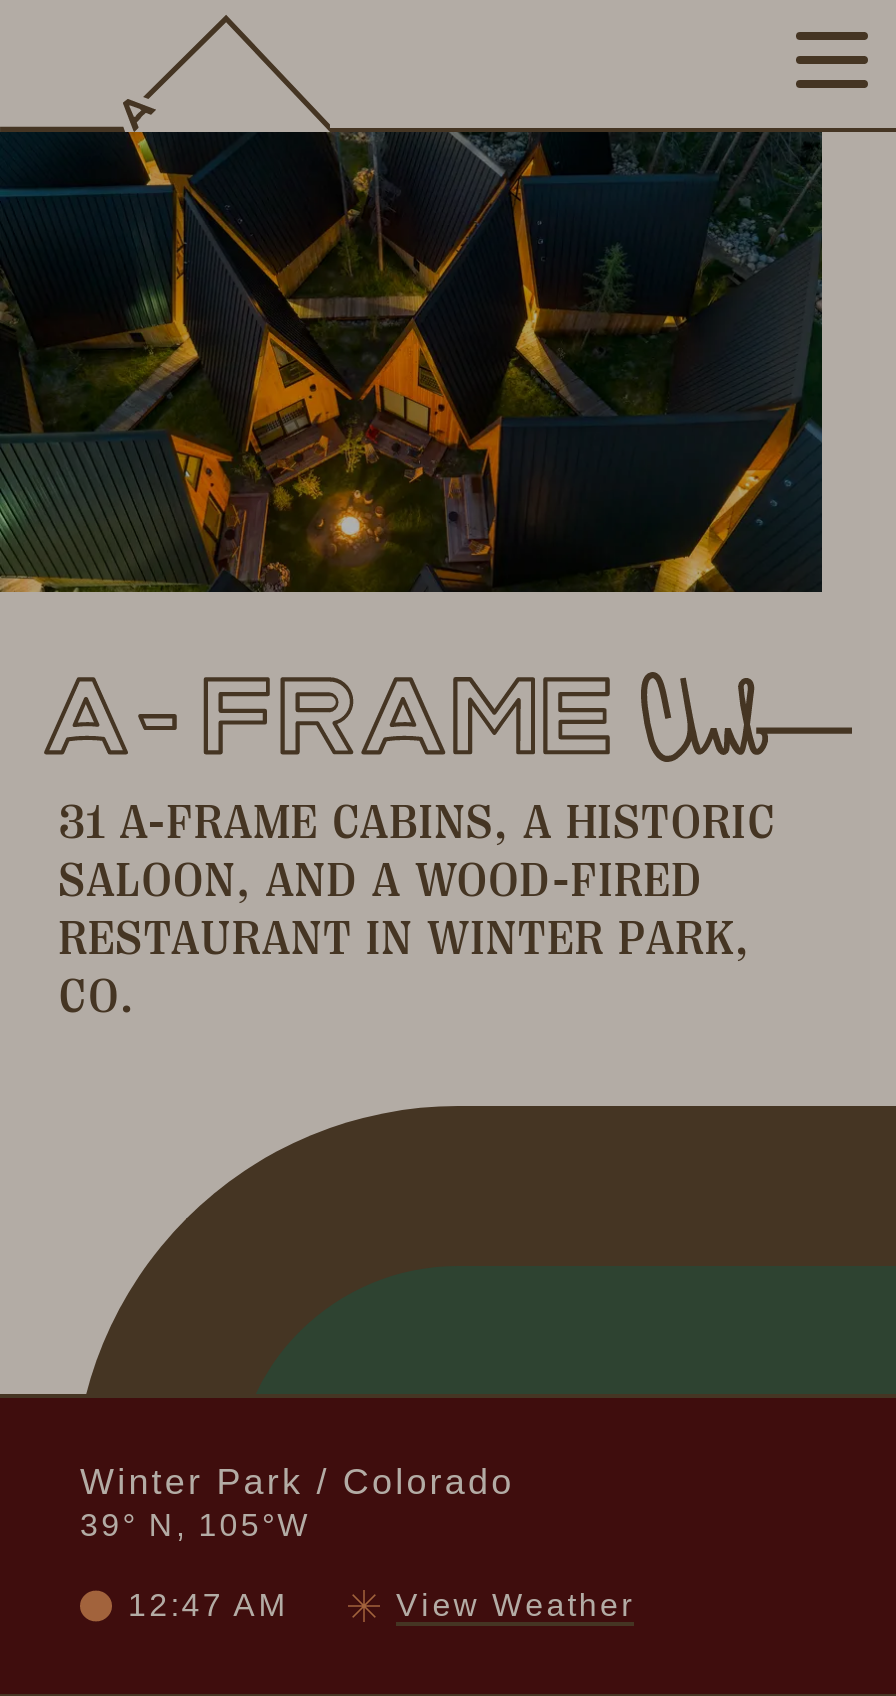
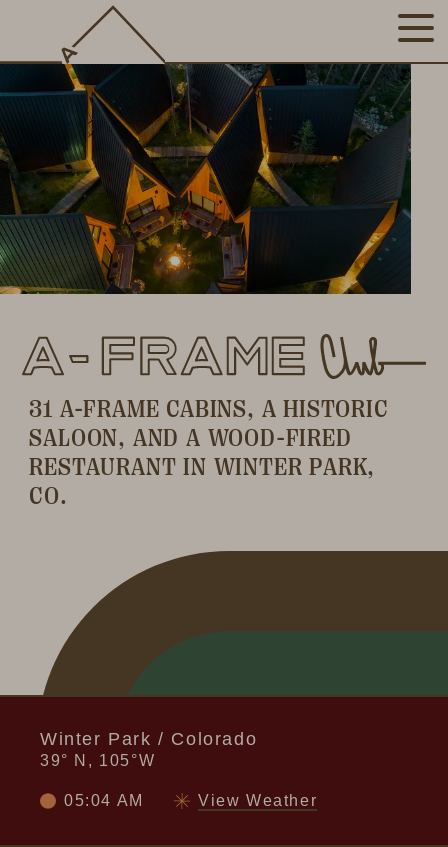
[128,1588,288,1622] 12:47 AM -> [64,792,144,809] 05:04 AM

